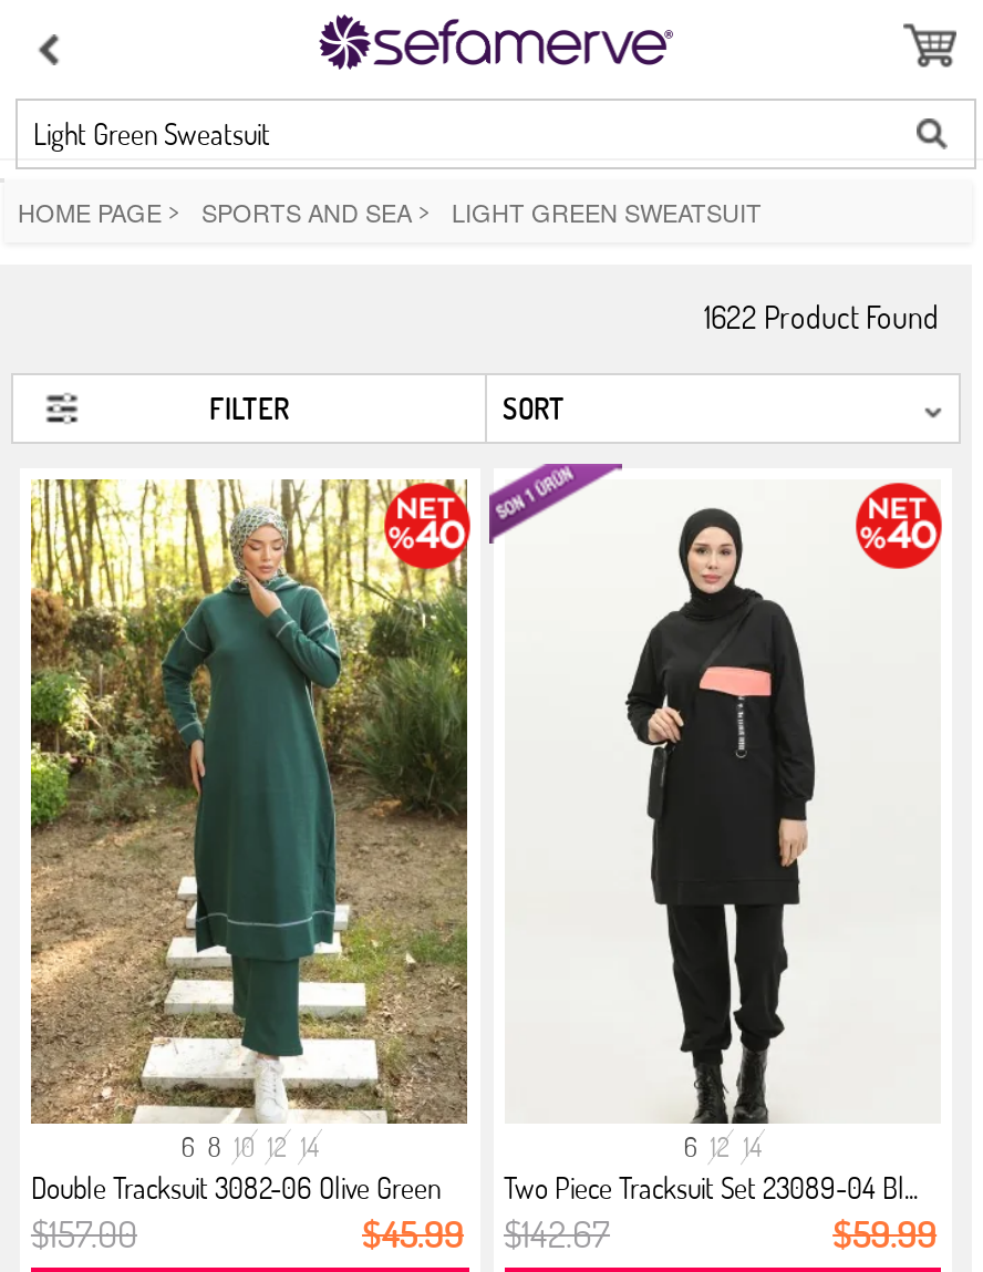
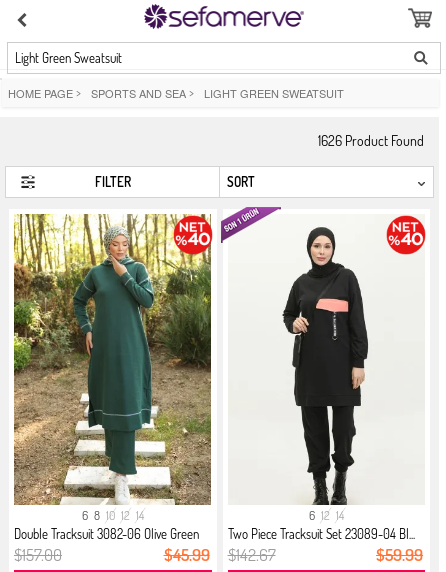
[704,298,939,335] 1622 Product Found -> [318,132,424,149] 1626 Product Found

